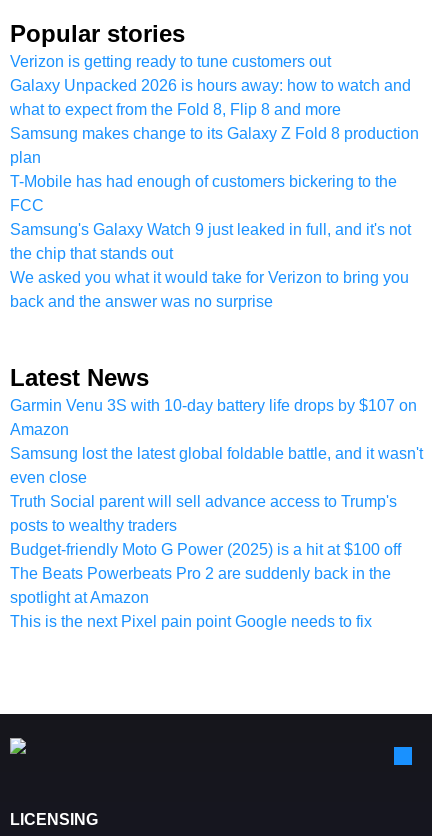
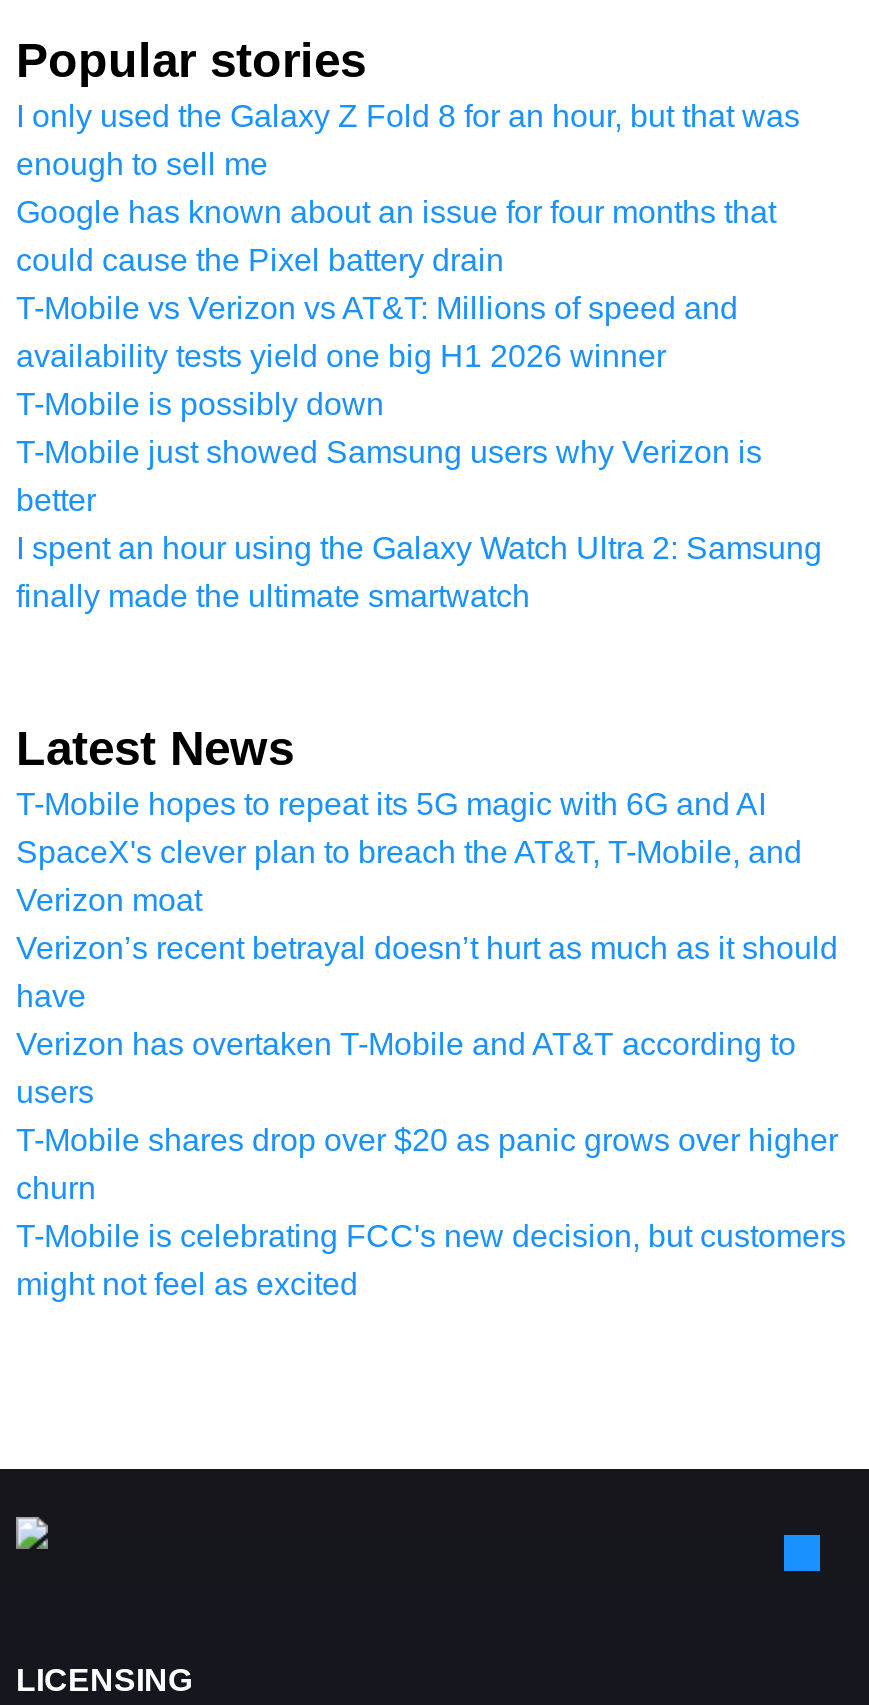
[10,53,419,310] Verizon is getting ready to tune customers out | Galaxy Unpacked 2026 is hours away: how to watch and | what to expect from the Fold 8, Flip 8 and more | Samsung makes change to its Galaxy Z Fold 8 production | plan | T-Mobile has had enough of customers bickering to the | FCC | Samsung's Galaxy Watch 9 just leaked in full, and it's not | the chip that stands out | We asked you what it would take for Verizon to bring you | back and the answer was no surprise -> [16,99,822,613] I only used the Galaxy Z Fold 8 for an hour, but that was | enough to sell me | Google has known about an issue for four months that | could cause the Pixel battery drain | T-Mobile vs Verizon vs AT&T: Millions of speed and | availability tests yield one big H1 2026 winner | T-Mobile is possibly down | T-Mobile just showed Samsung users why Verizon is | better | I spent an hour using the Galaxy Watch Ultra 2: Samsung | finally made the ultimate smartwatch
[10,397,423,630] Garmin Venu 3S with 10-day battery life drops by $107 on | Amazon | Samsung lost the latest global foldable battle, and it wasn't | even close | Truth Social parent will sell advance access to Trump's | posts to wealthy traders | Budget-friendly Moto G Power (2025) is a hit at $100 off | The Beats Powerbeats Pro 2 are suddenly back in the | spotlight at Amazon | This is the next Pixel pain point Google needs to fix -> [16,787,846,1301] T-Mobile hopes to repeat its 5G magic with 6G and AI | SpaceX's clever plan to breach the AT&T, T-Mobile, and | Verizon moat | Verizon’s recent betrayal doesn’t hurt as much as it should | have | Verizon has overtaken T-Mobile and AT&T according to | users | T-Mobile shares drop over $20 as panic grows over higher | churn | T-Mobile is celebrating FCC's new decision, but customers | might not feel as excited

